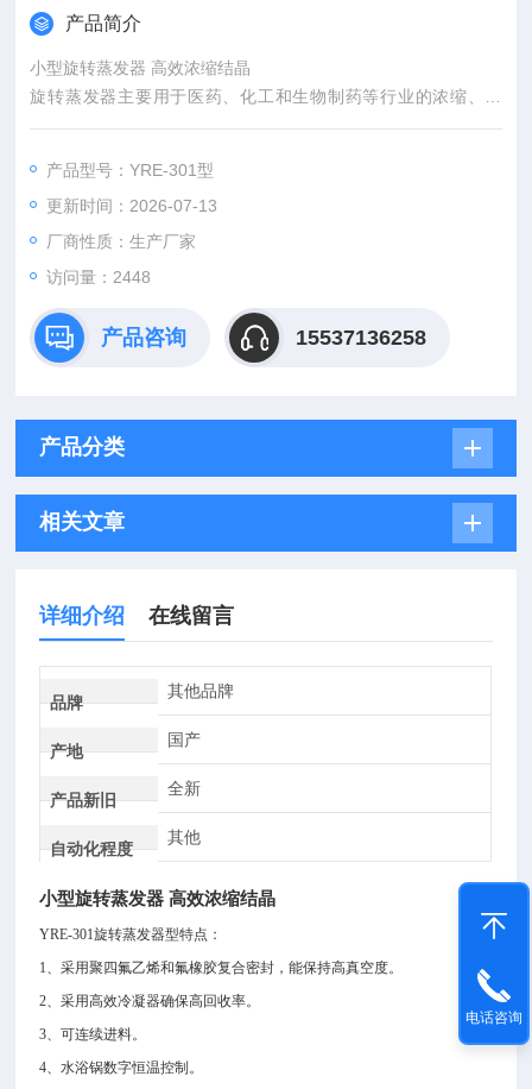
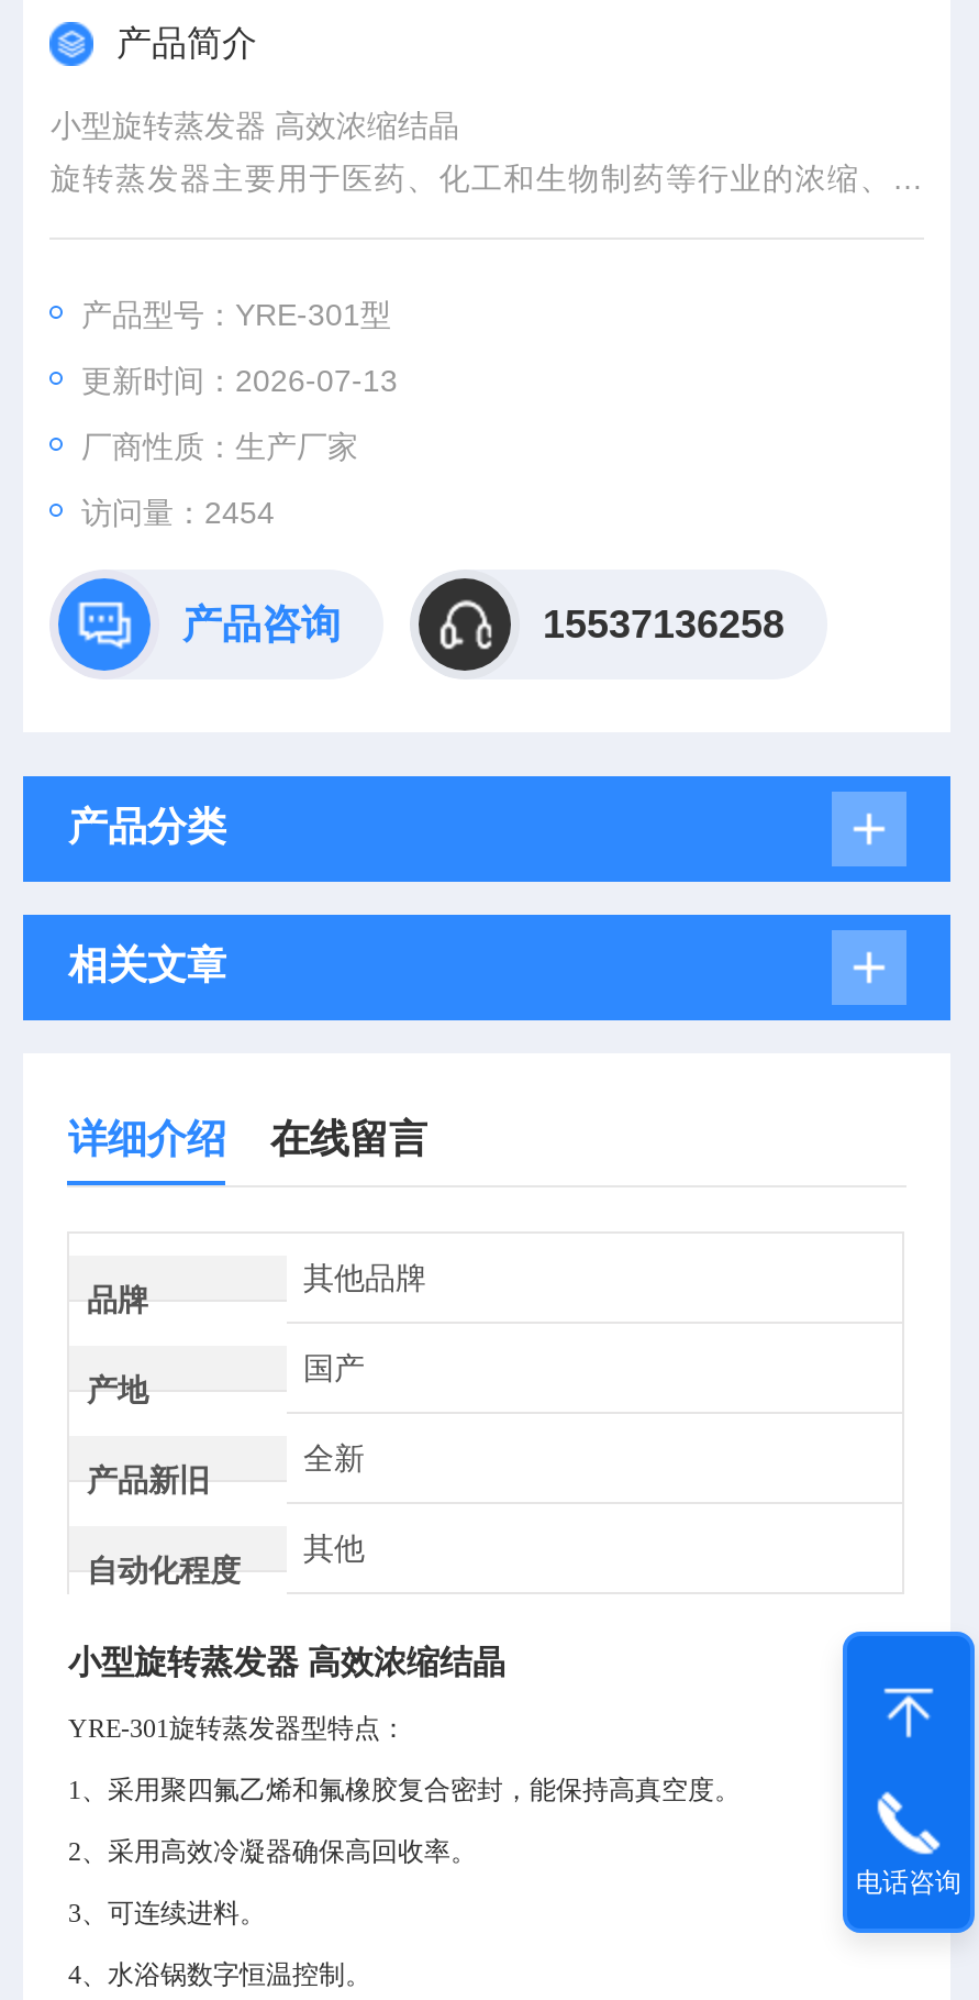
[47,267,151,287] 访问量：2448 -> [81,495,274,530] 访问量：2454

